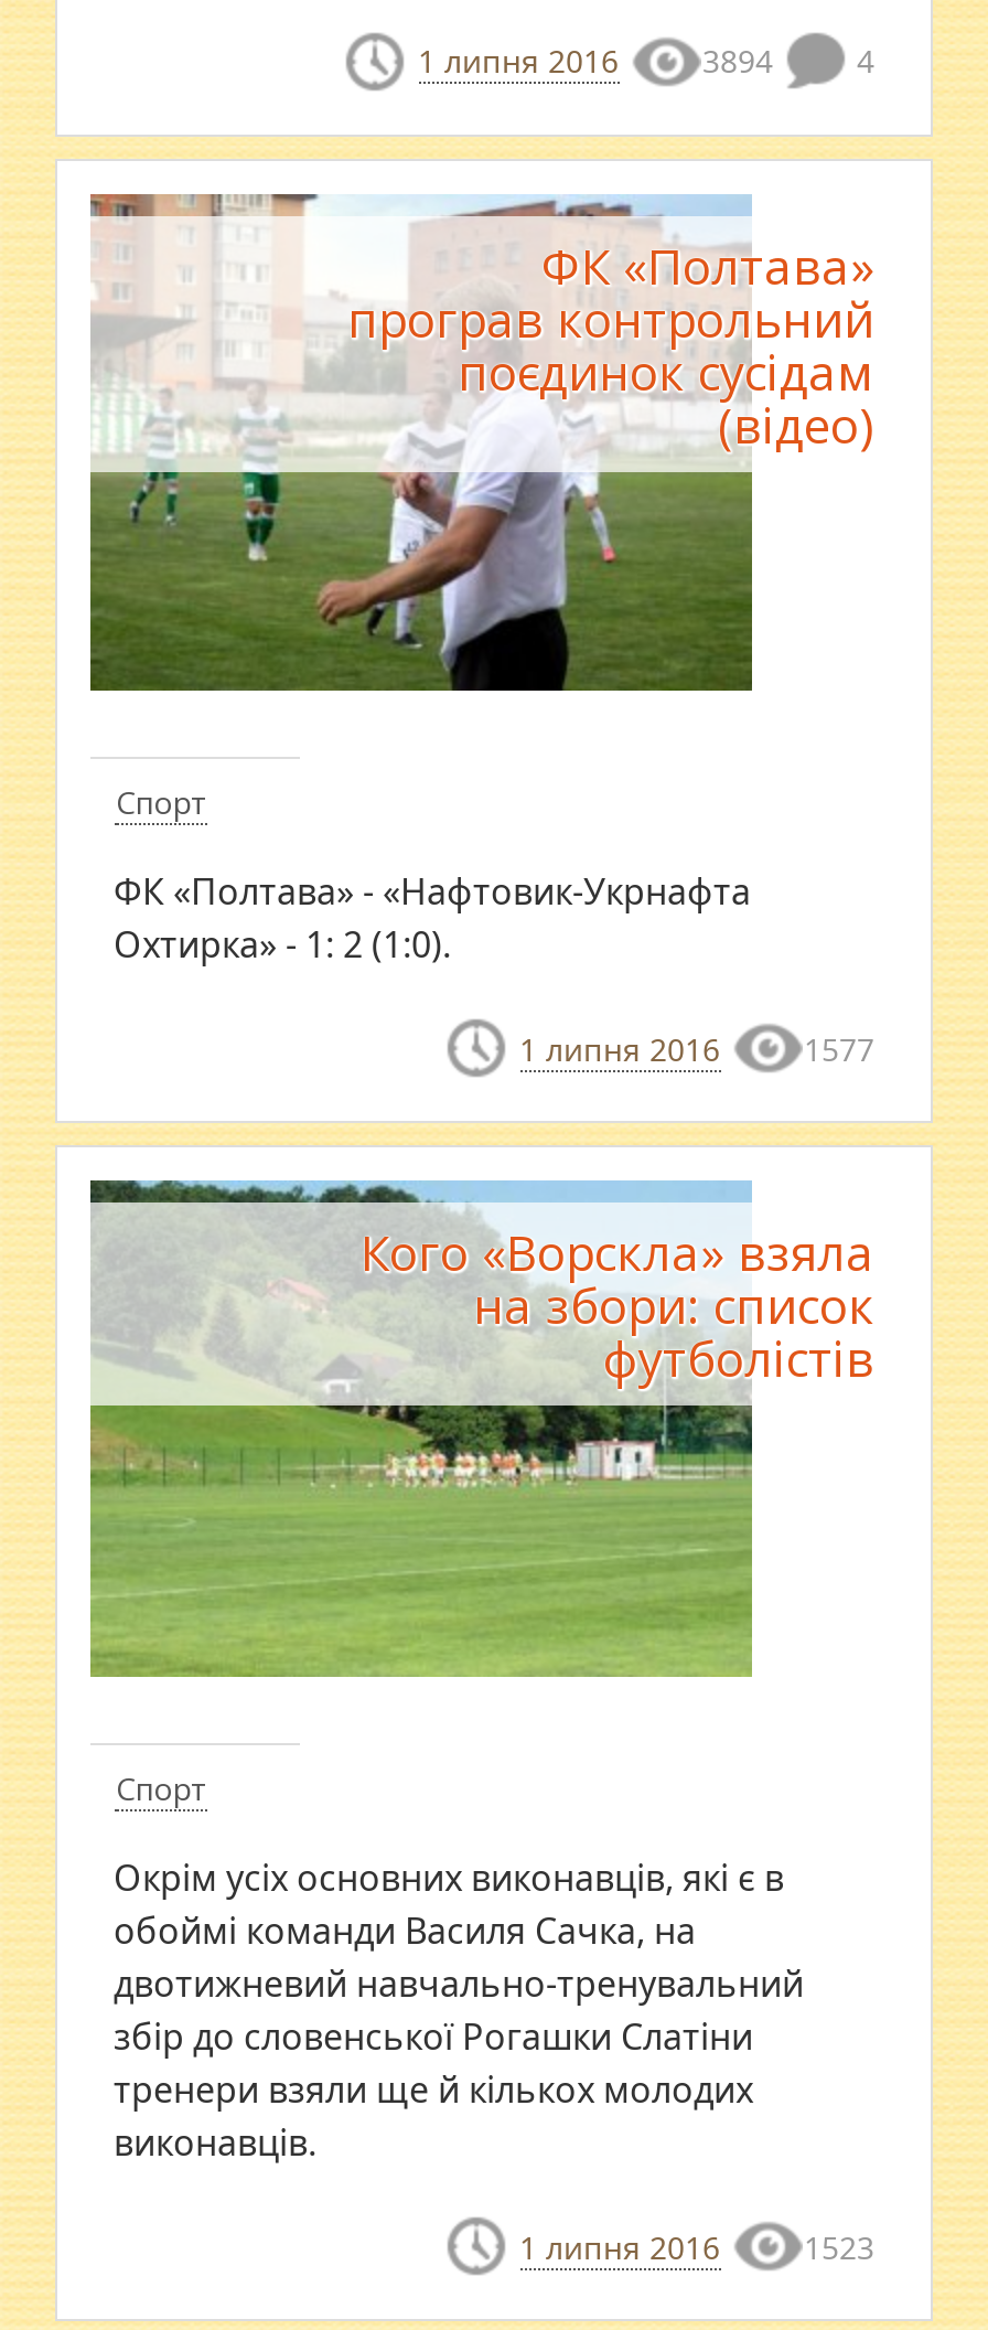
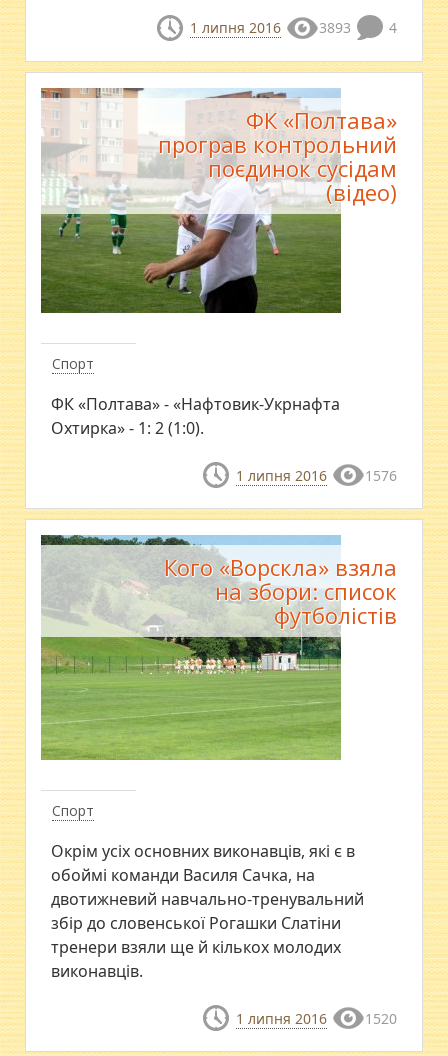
[418,40,874,82] 1 липня 2016 3894 4 -> [189,18,396,37] 1 липня 2016 3893 4
[519,1027,874,1069] 1 липня 2016 1577 -> [235,465,396,484] 1 липня 2016 1576
[519,2226,874,2268] 1 липня 2016 1523 -> [235,1009,396,1028] 1 липня 2016 1520

